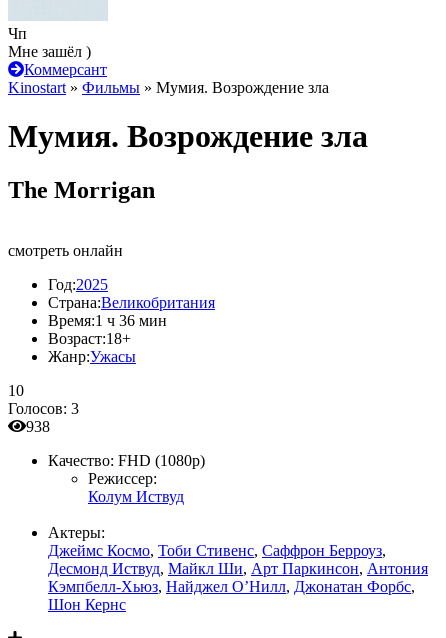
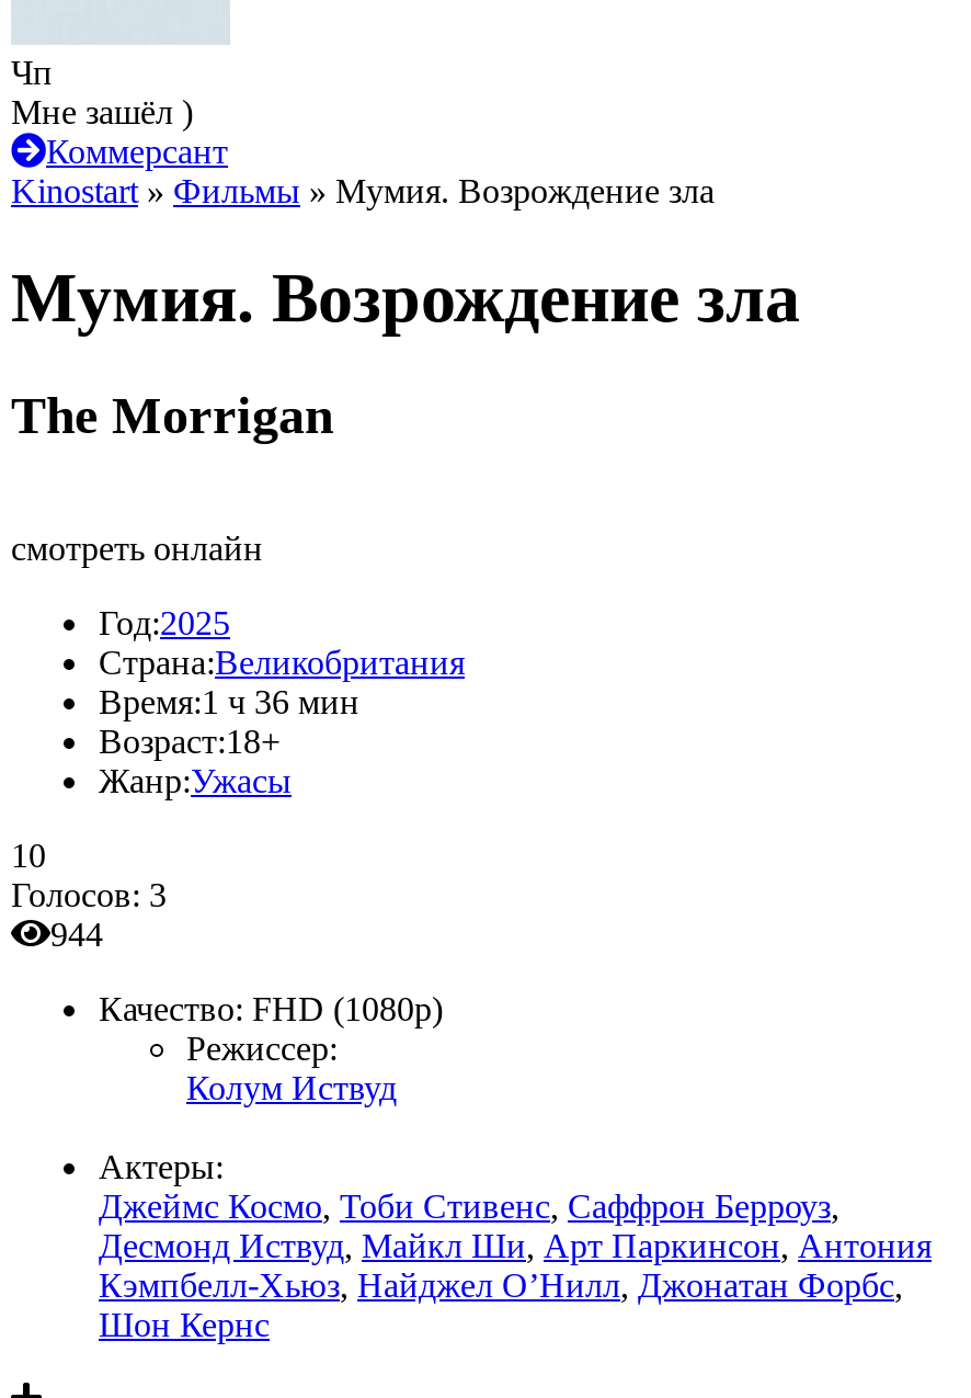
[26,418,50,435] 938 -> [50,915,103,952] 944

